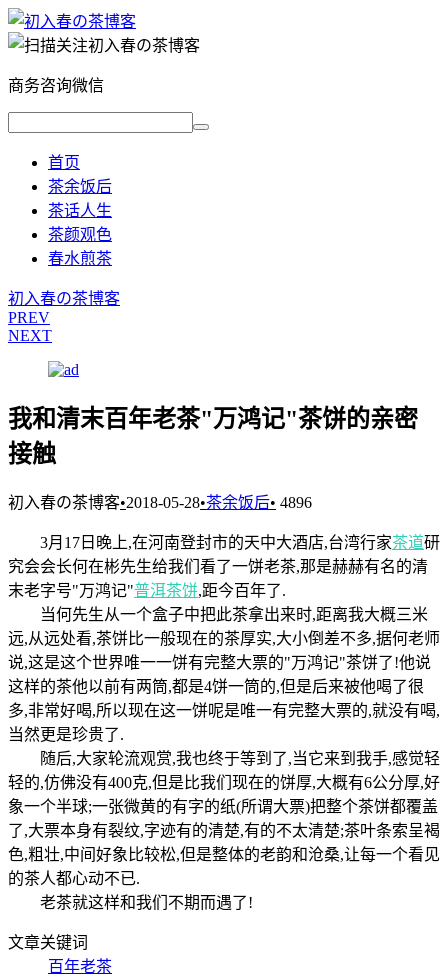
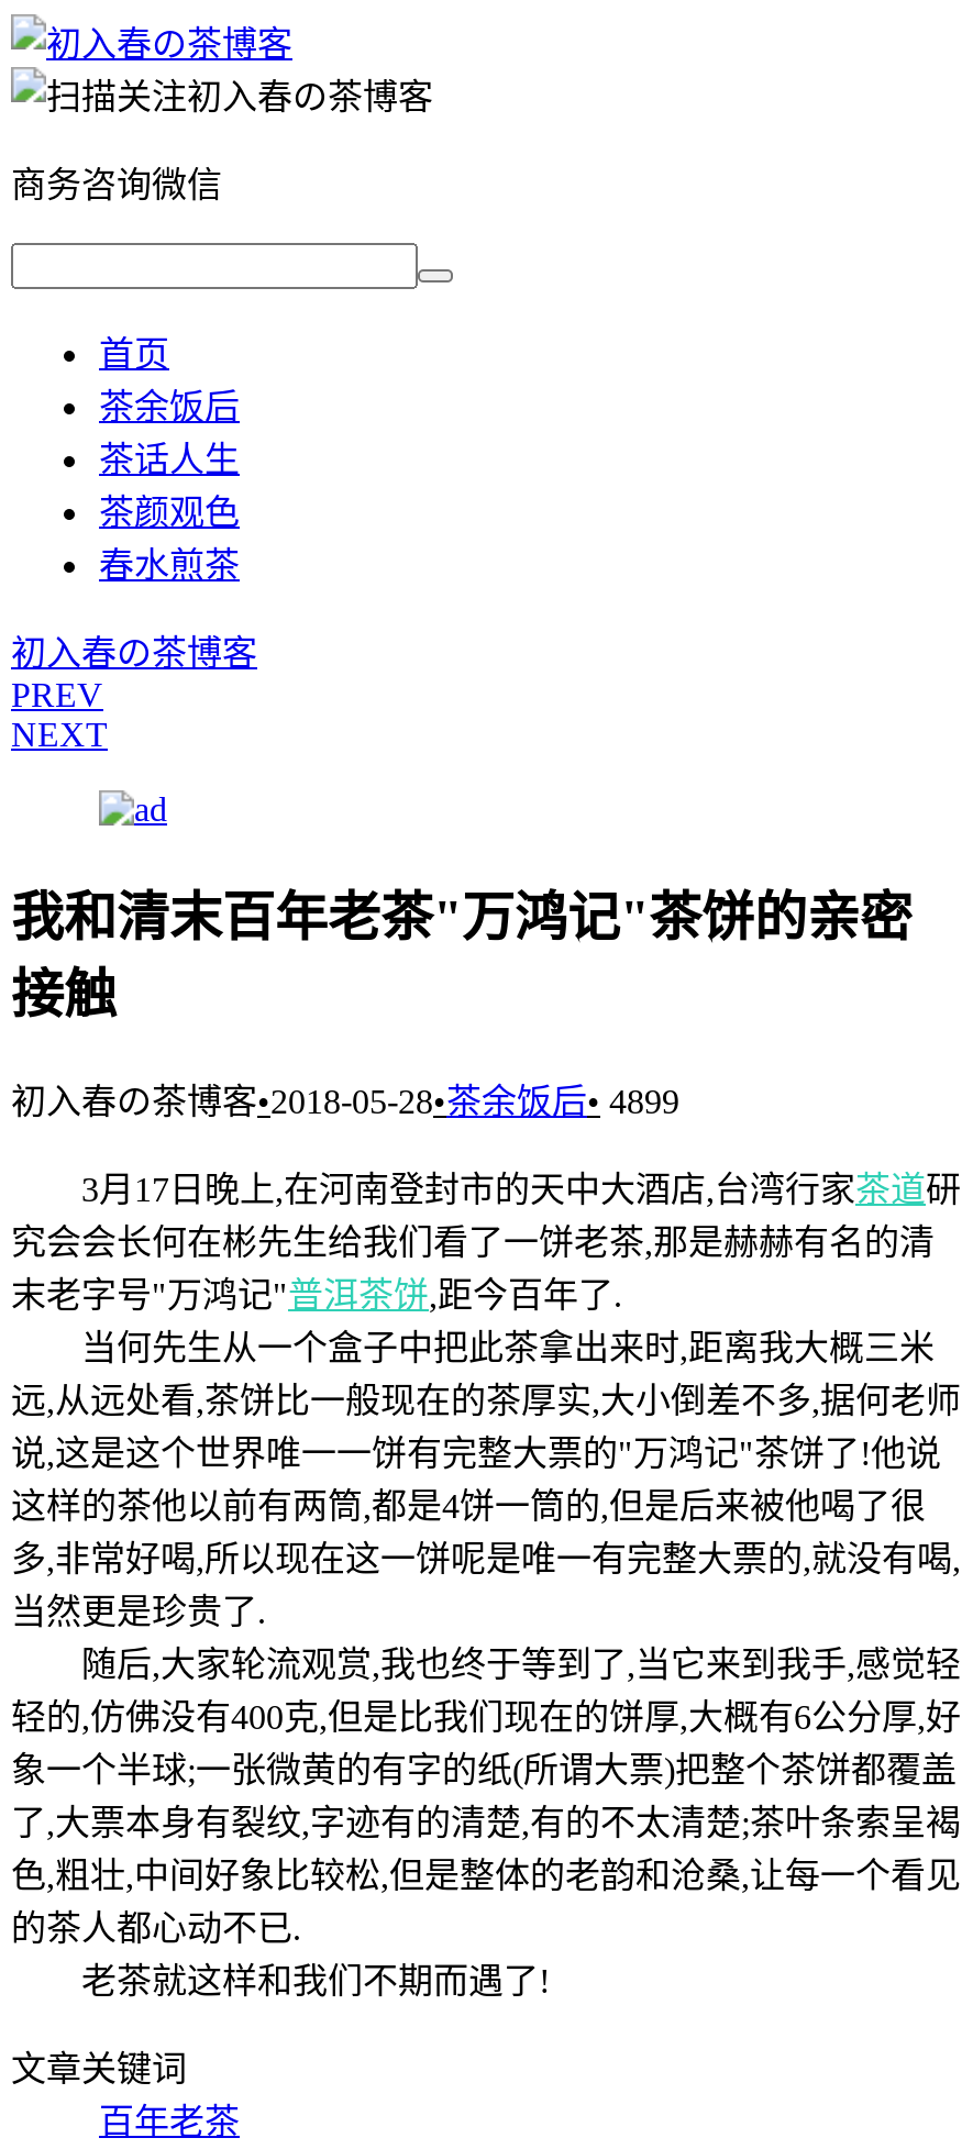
[8,494,312,511] 初入春の茶博客•2018-05-28•茶余饭后• 4896 -> [11,1082,679,1120] 初入春の茶博客•2018-05-28•茶余饭后• 4899

